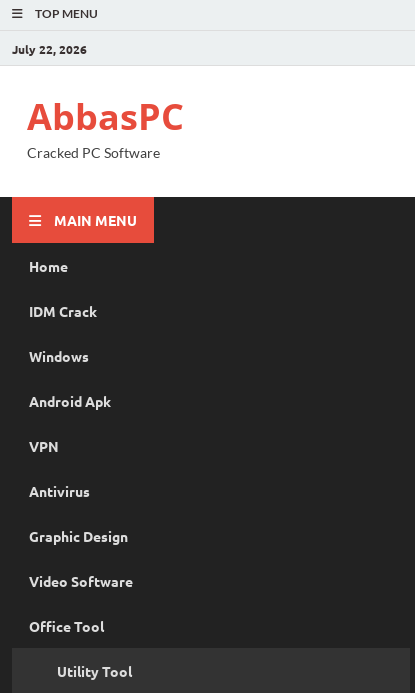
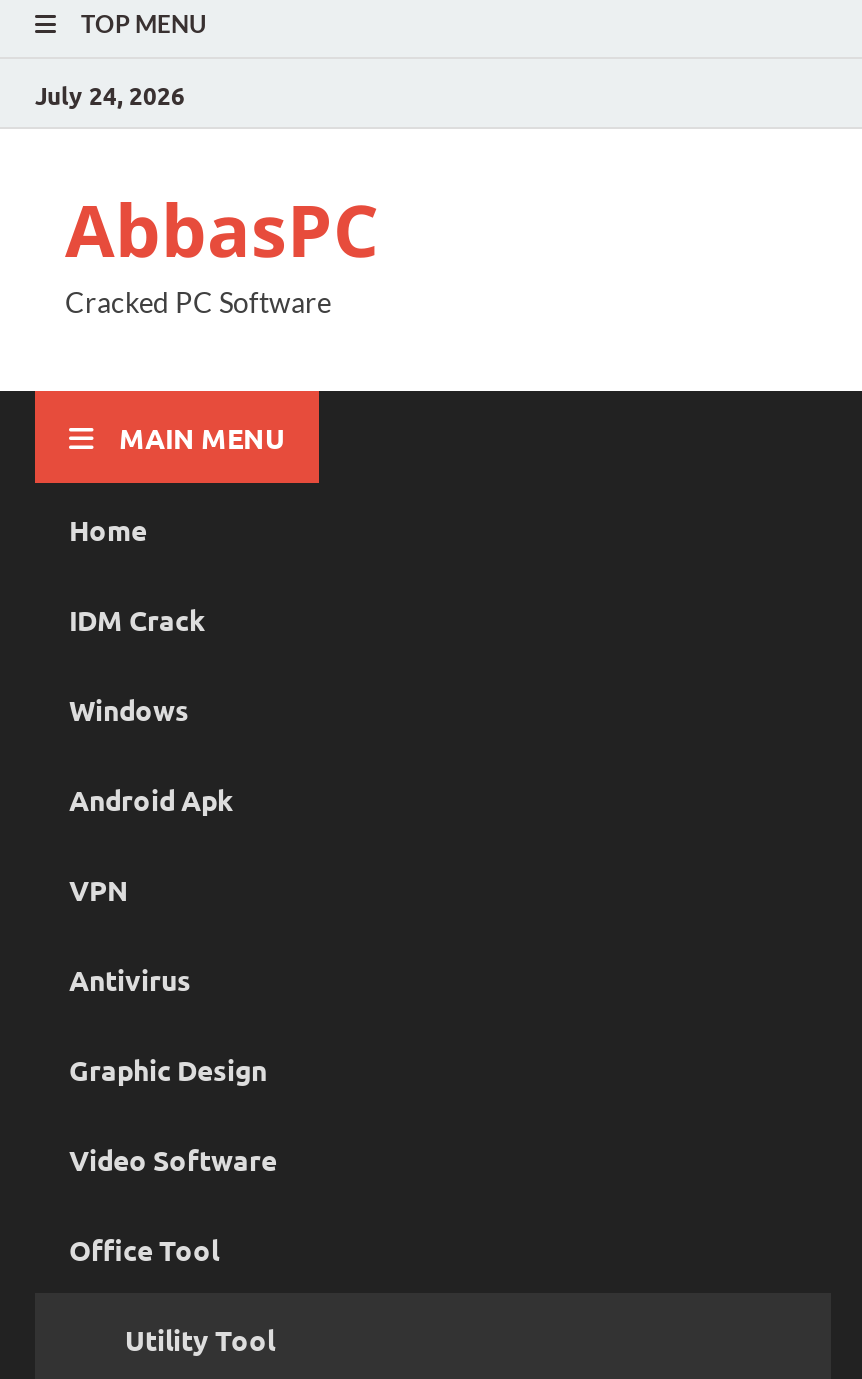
[12,40,87,56] July 22, 2026 -> [35,78,185,110] July 24, 2026

